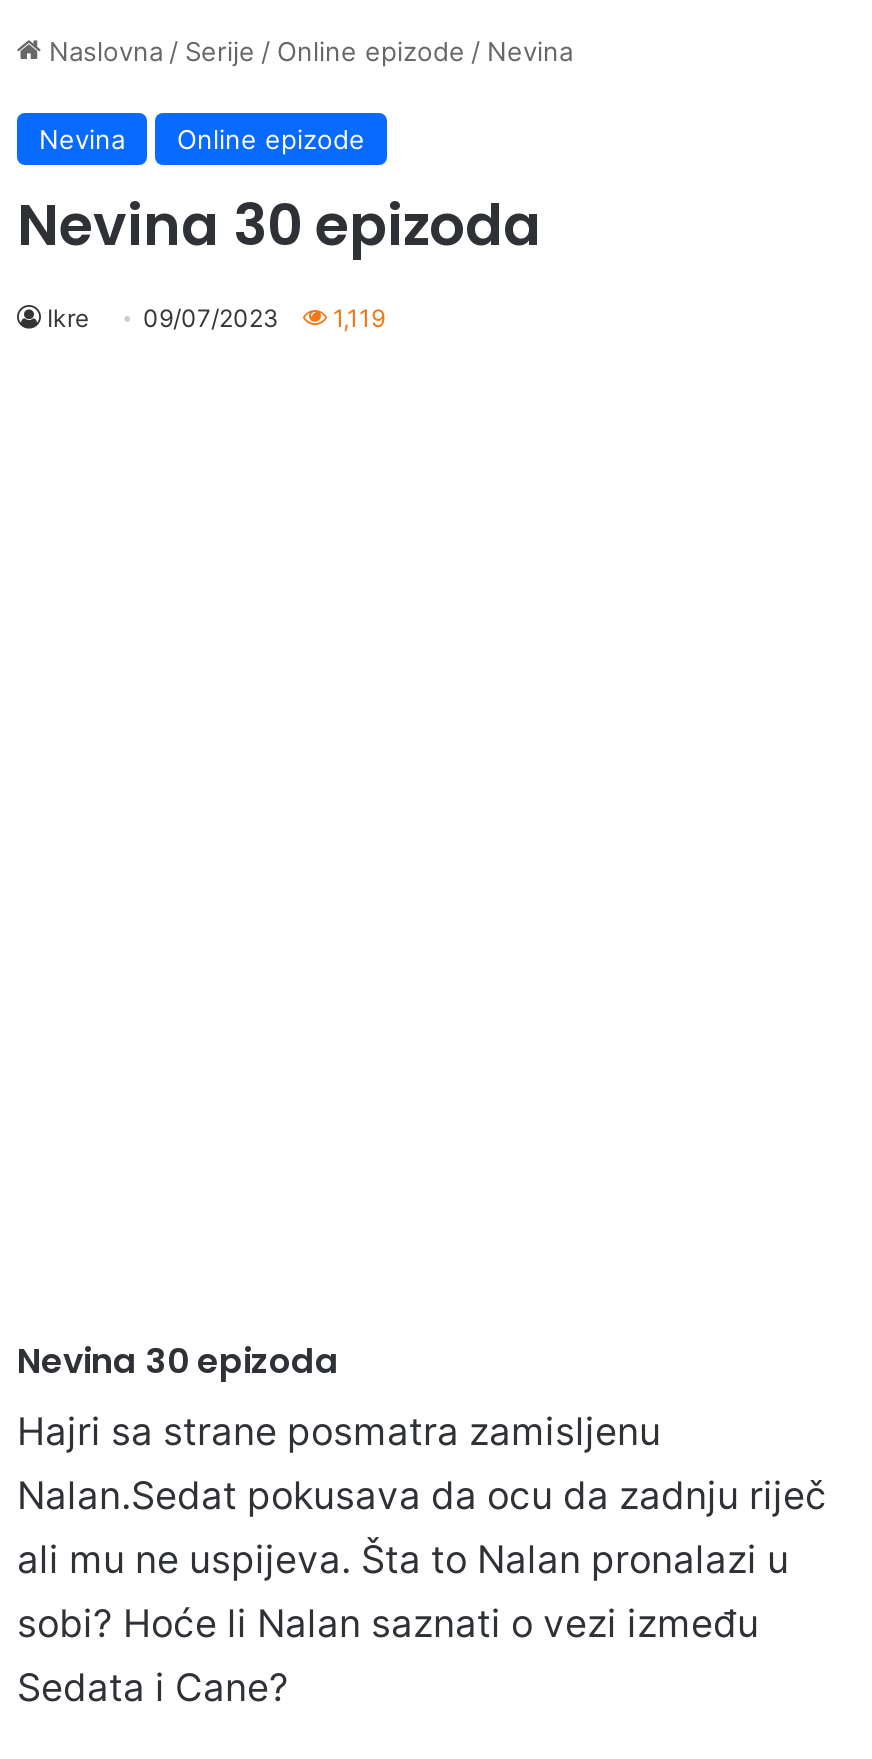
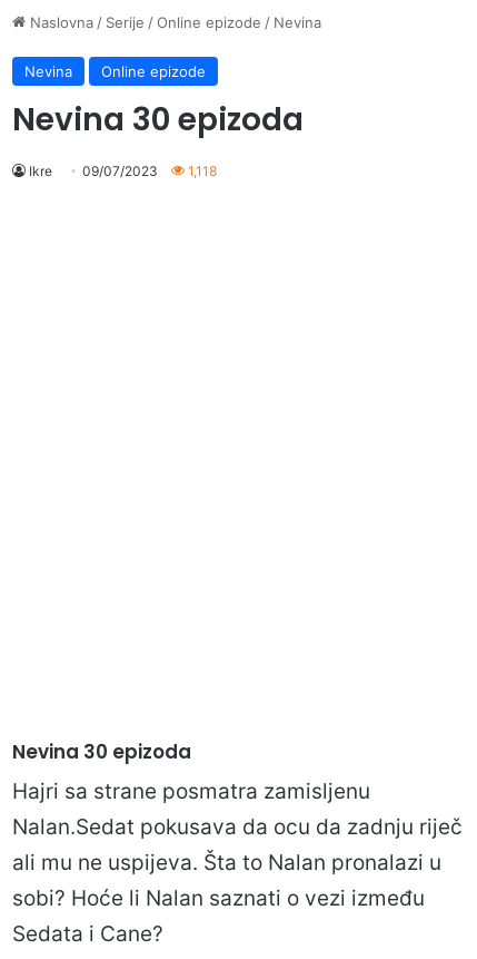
[47,303,385,333] Ikre 09/07/2023 1,119 -> [29,163,217,179] Ikre 09/07/2023 1,118

